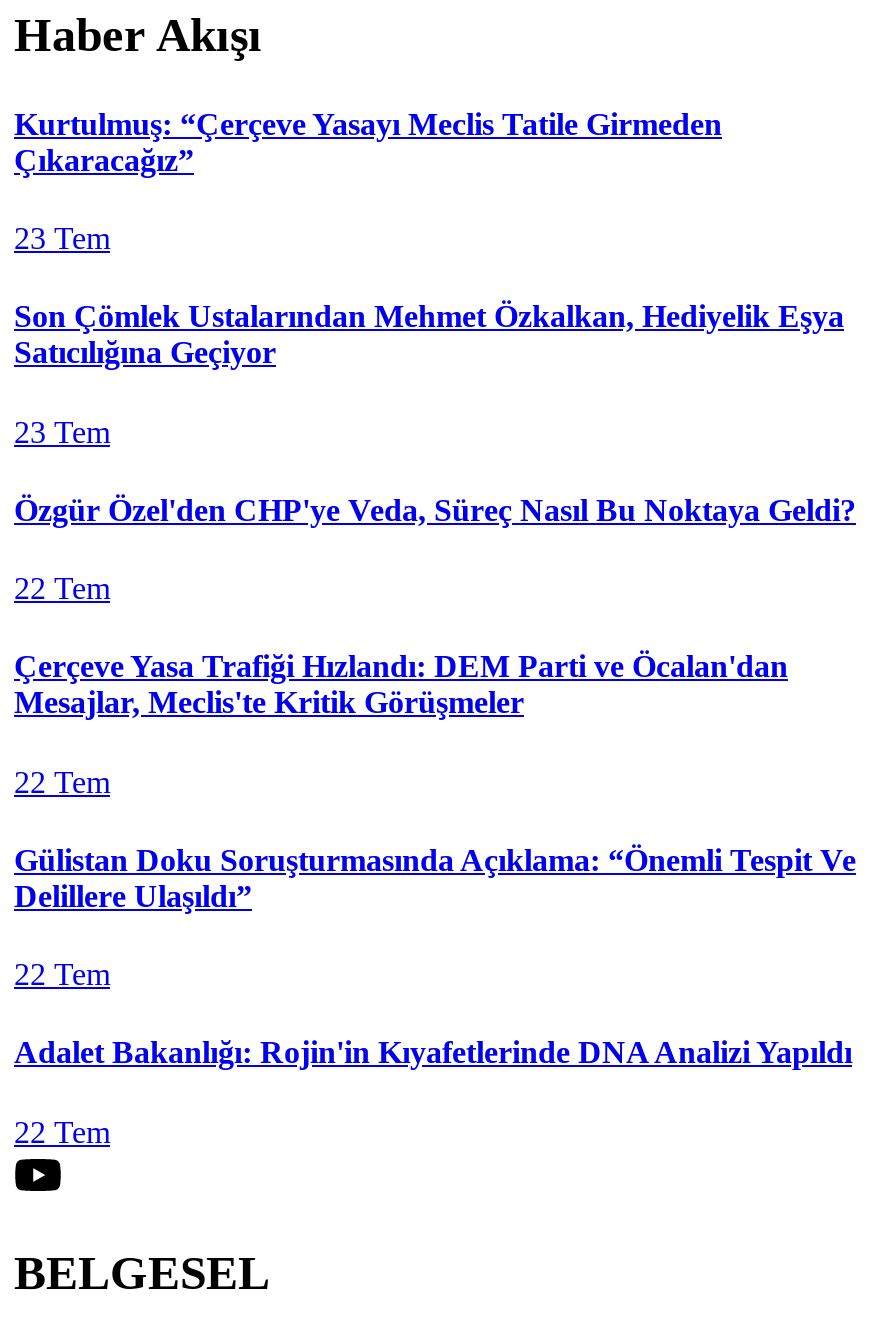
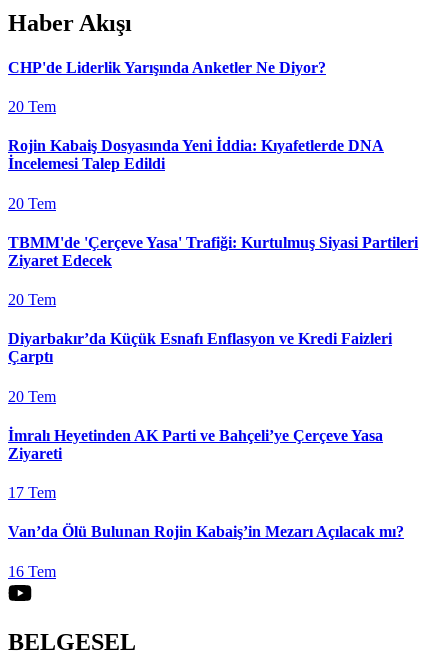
[14,106,722,176] Kurtulmuş: “Çerçeve Yasayı Meclis Tatile Girmeden | Çıkaracağız” -> [8,59,326,76] CHP'de Liderlik Yarışında Anketler Ne Diyor?
[14,221,110,255] 23 Tem -> [8,98,56,115] 20 Tem
[14,300,844,370] Son Çömlek Ustalarından Mehmet Özkalkan, Hediyelik Eşya | Satıcılığına Geçiyor -> [8,137,384,172] Rojin Kabaiş Dosyasında Yeni İddia: Kıyafetlerde DNA | İncelemesi Talep Edildi
[14,414,110,448] 23 Tem -> [8,194,56,211] 20 Tem
[14,493,856,527] Özgür Özel'den CHP'ye Veda, Süreç Nasıl Bu Noktaya Geldi? -> [8,234,418,269] TBMM'de 'Çerçeve Yasa' Trafiği: Kurtulmuş Siyasi Partileri | Ziyaret Edecek
[14,571,110,605] 22 Tem -> [8,291,56,308] 20 Tem
[14,650,788,720] Çerçeve Yasa Trafiği Hızlandı: DEM Parti ve Öcalan'dan | Mesajlar, Meclis'te Kritik Görüşmeler -> [8,330,392,365] Diyarbakır’da Küçük Esnafı Enflasyon ve Kredi Faizleri | Çarptı
[14,764,110,798] 22 Tem -> [8,388,56,405] 20 Tem
[14,843,856,913] Gülistan Doku Soruşturmasında Açıklama: “Önemli Tespit Ve | Delillere Ulaşıldı” -> [8,427,383,462] İmralı Heyetinden AK Parti ve Bahçeli’ye Çerçeve Yasa | Ziyareti
[14,957,110,991] 22 Tem -> [8,484,56,501] 17 Tem
[14,1036,852,1070] Adalet Bakanlığı: Rojin'in Kıyafetlerinde DNA Analizi Yapıldı -> [8,523,404,540] Van’da Ölü Bulunan Rojin Kabaiş’in Mezarı Açılacak mı?
[14,1114,110,1148] 22 Tem -> [8,563,56,580] 16 Tem

